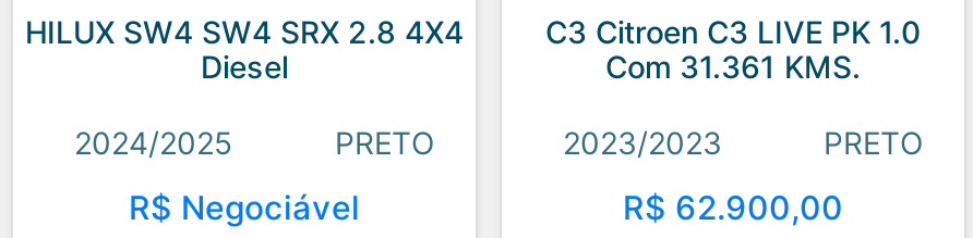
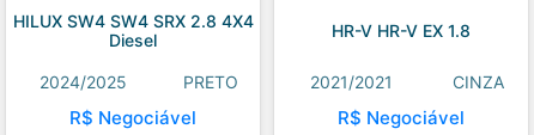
[545,13,921,84] C3 Citroen C3 LIVE PK 1.0 | Com 31.361 KMS. -> [332,21,471,41] HR-V HR-V EX 1.8
[563,123,924,160] 2023/2023 | PRETO -> [310,72,504,92] 2021/2021 | CINZA
[623,186,843,228] R$ 62.900,00 -> [338,107,465,129] R$ Negociável

